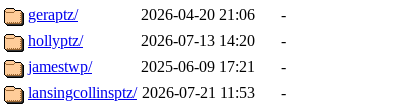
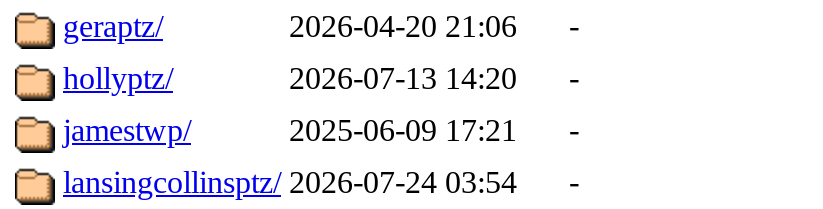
[28,84,255,101] lansingcollinsptz/ 2026-07-21 11:53 -> [63,166,517,200] lansingcollinsptz/ 2026-07-24 03:54

